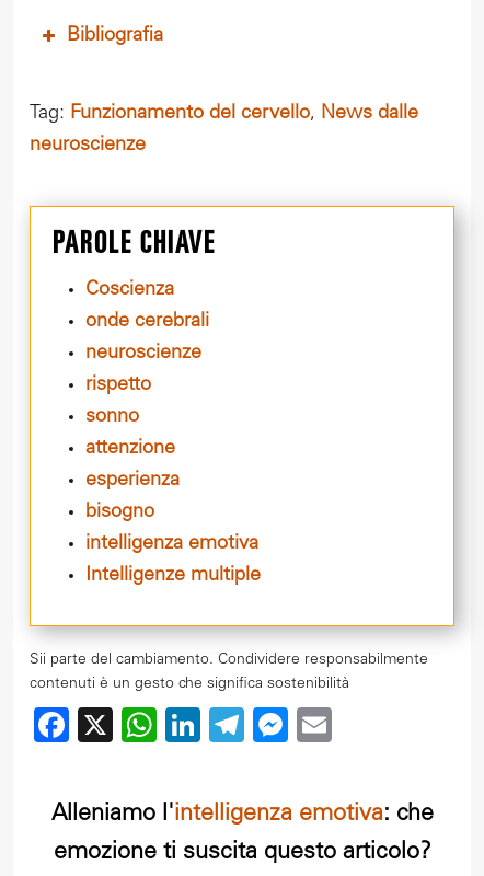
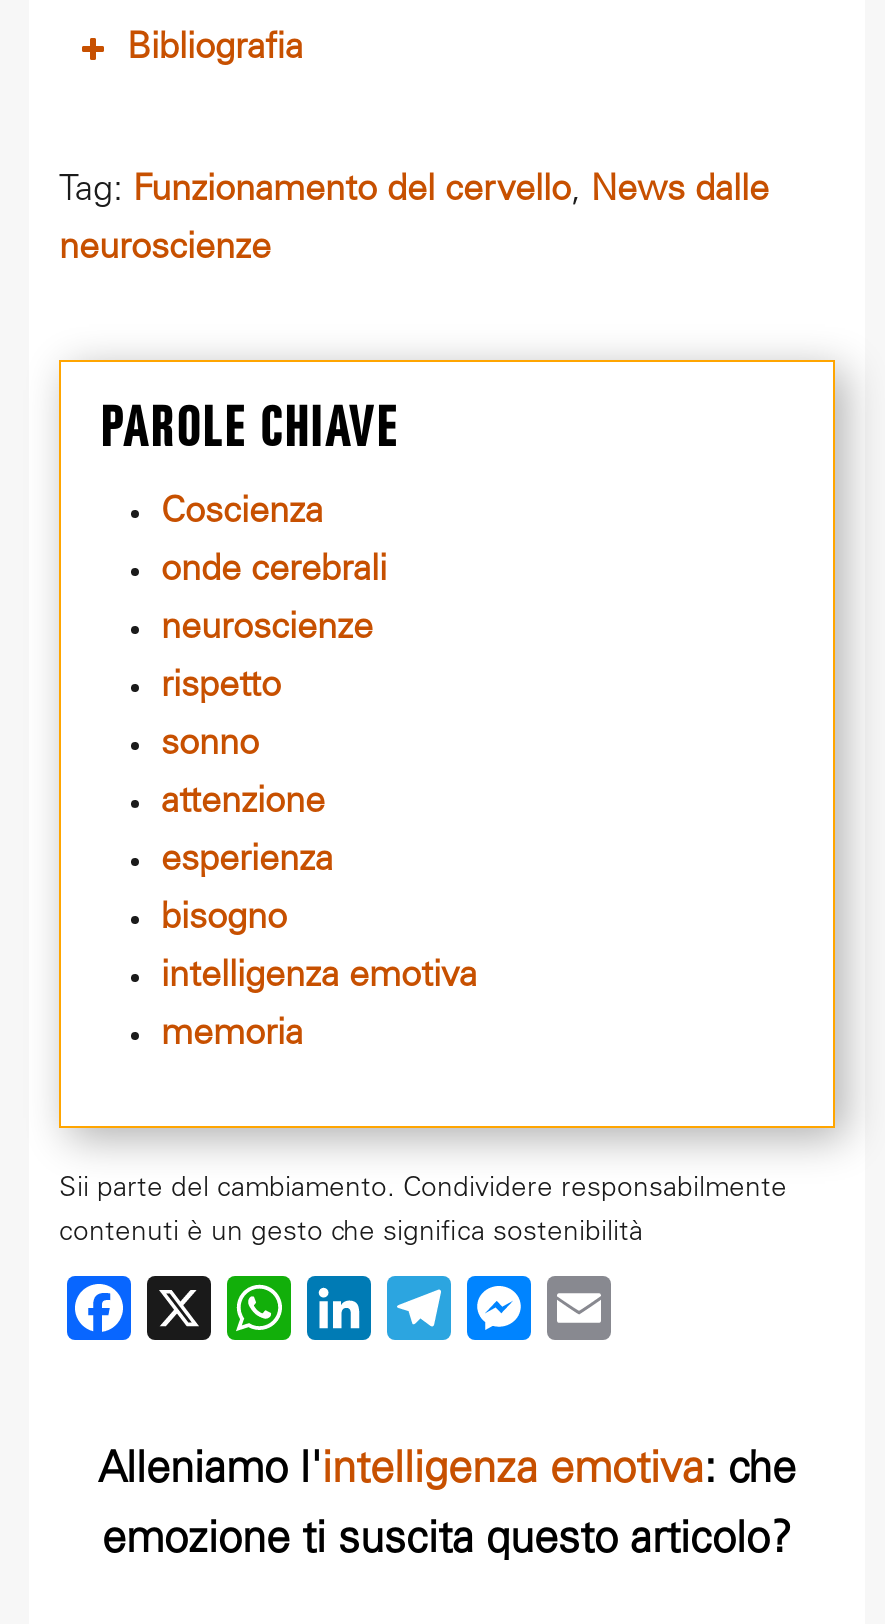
[85,566,261,585] Intelligenze multiple -> [161,1017,303,1053] memoria

